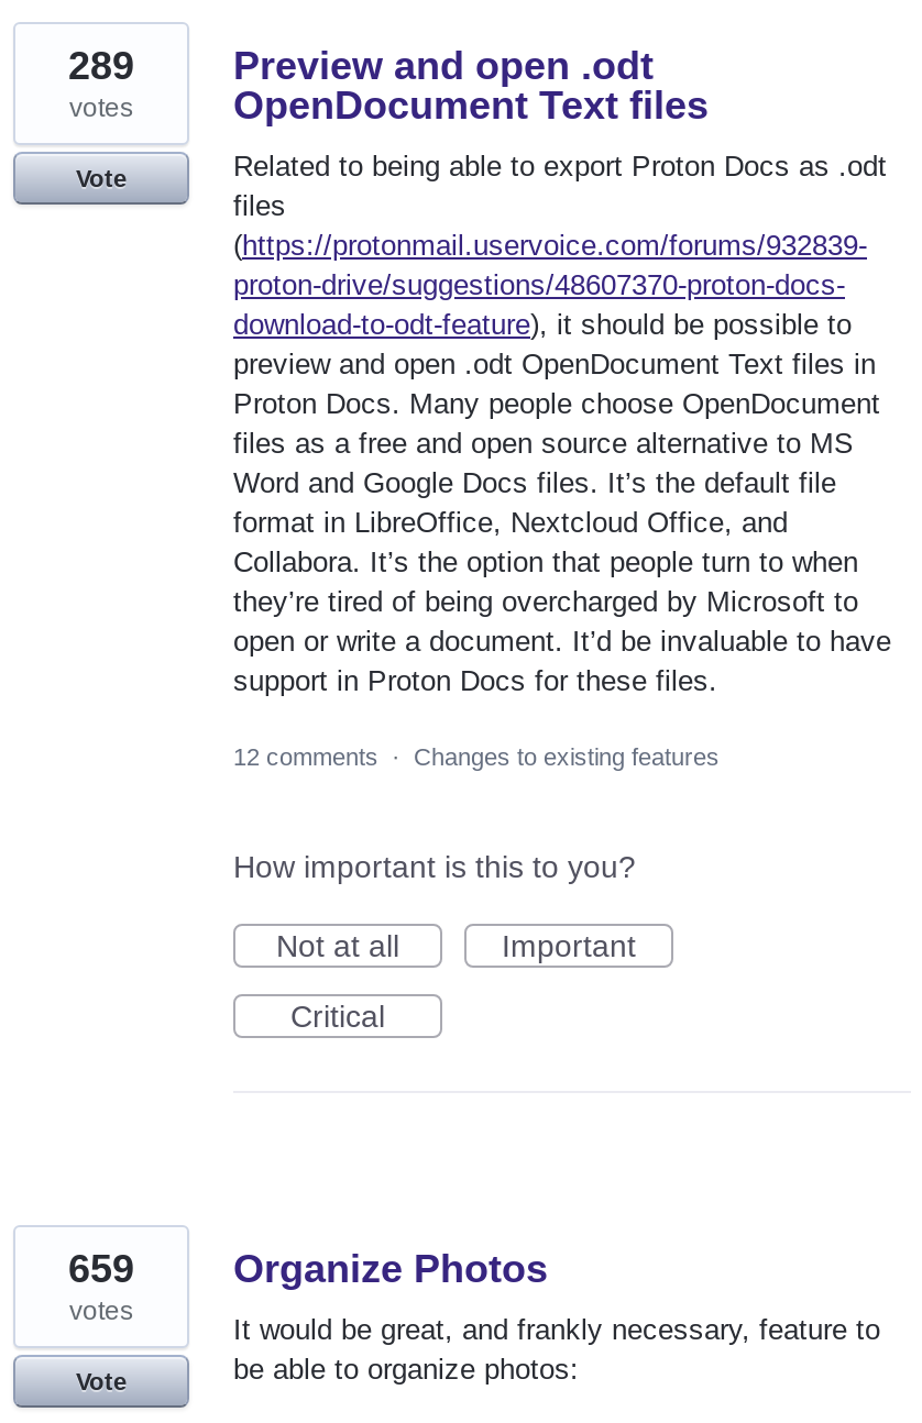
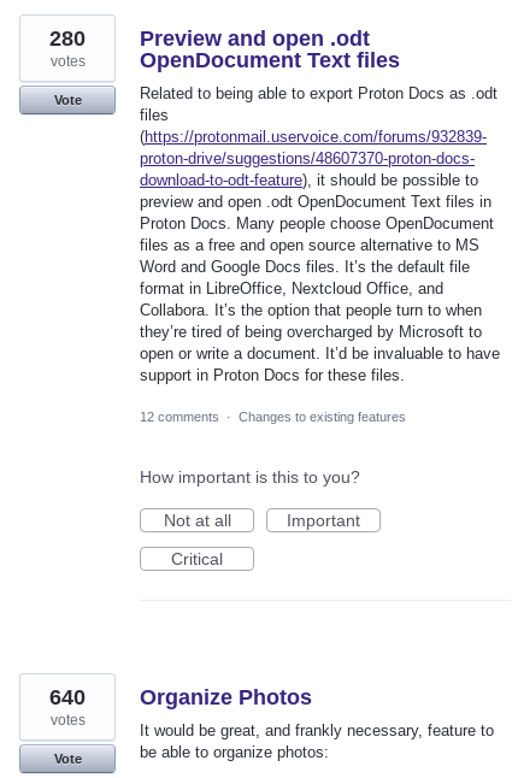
[68,44,134,88] 289 -> [49,26,86,50] 280
[68,1247,134,1291] 659 -> [49,685,86,709] 640

